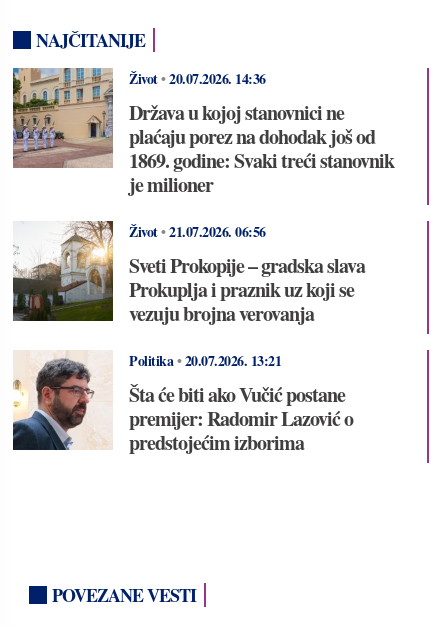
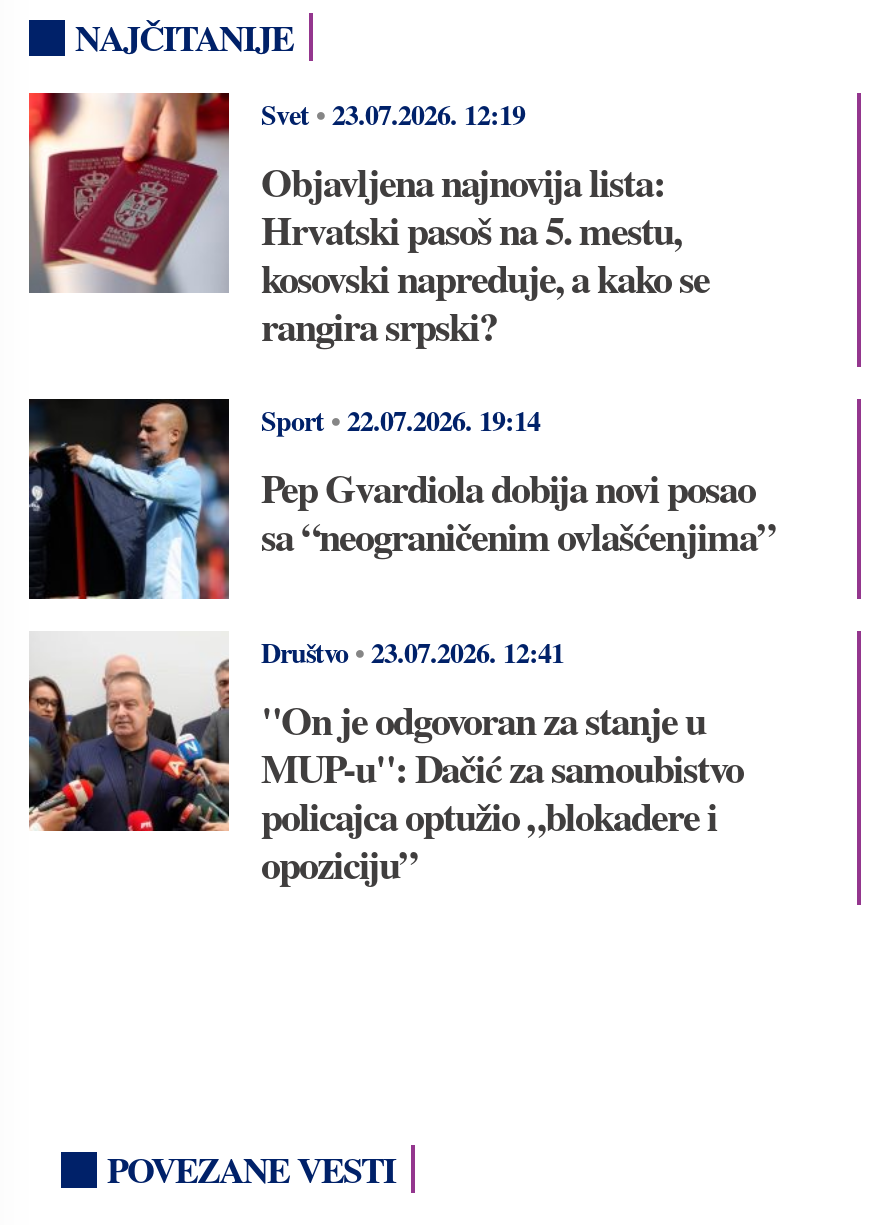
[12,67,394,199] [image] | Život •20.07.2026. 14:36 | Država u kojoj stanovnici ne | plaćaju porez na dohodak još od | 1869. godine: Svaki treći stanovnik | je milioner -> [27,91,709,355] [image] | Svet •23.07.2026. 12:19 | Objavljena najnovija lista: | Hrvatski pasoš na 5. mestu, | kosovski napreduje, a kako se | rangira srpski?
[12,220,365,328] [image] | Život • 21.07.2026. 06:56 | Sveti Prokopije – gradska slava | Prokuplja i praznik uz koji se | vezuju brojna verovanja -> [27,397,775,601] [image] | Sport •22.07.2026. 19:14 | Pep Gvardiola dobija novi posao | sa “neograničenim ovlašćenjima”
[12,341,353,457] [image] | Politika • 20.07.2026. 13:21 | Šta će biti ako Vučić postane | premijer: Radomir Lazović o | predstojećim izborima -> [27,631,743,893] [image] | Društvo •23.07.2026. 12:41 | "On je odgovoran za stanje u | MUP-u": Dačić za samoubistvo | policajca optužio „blokadere i | opoziciju”

